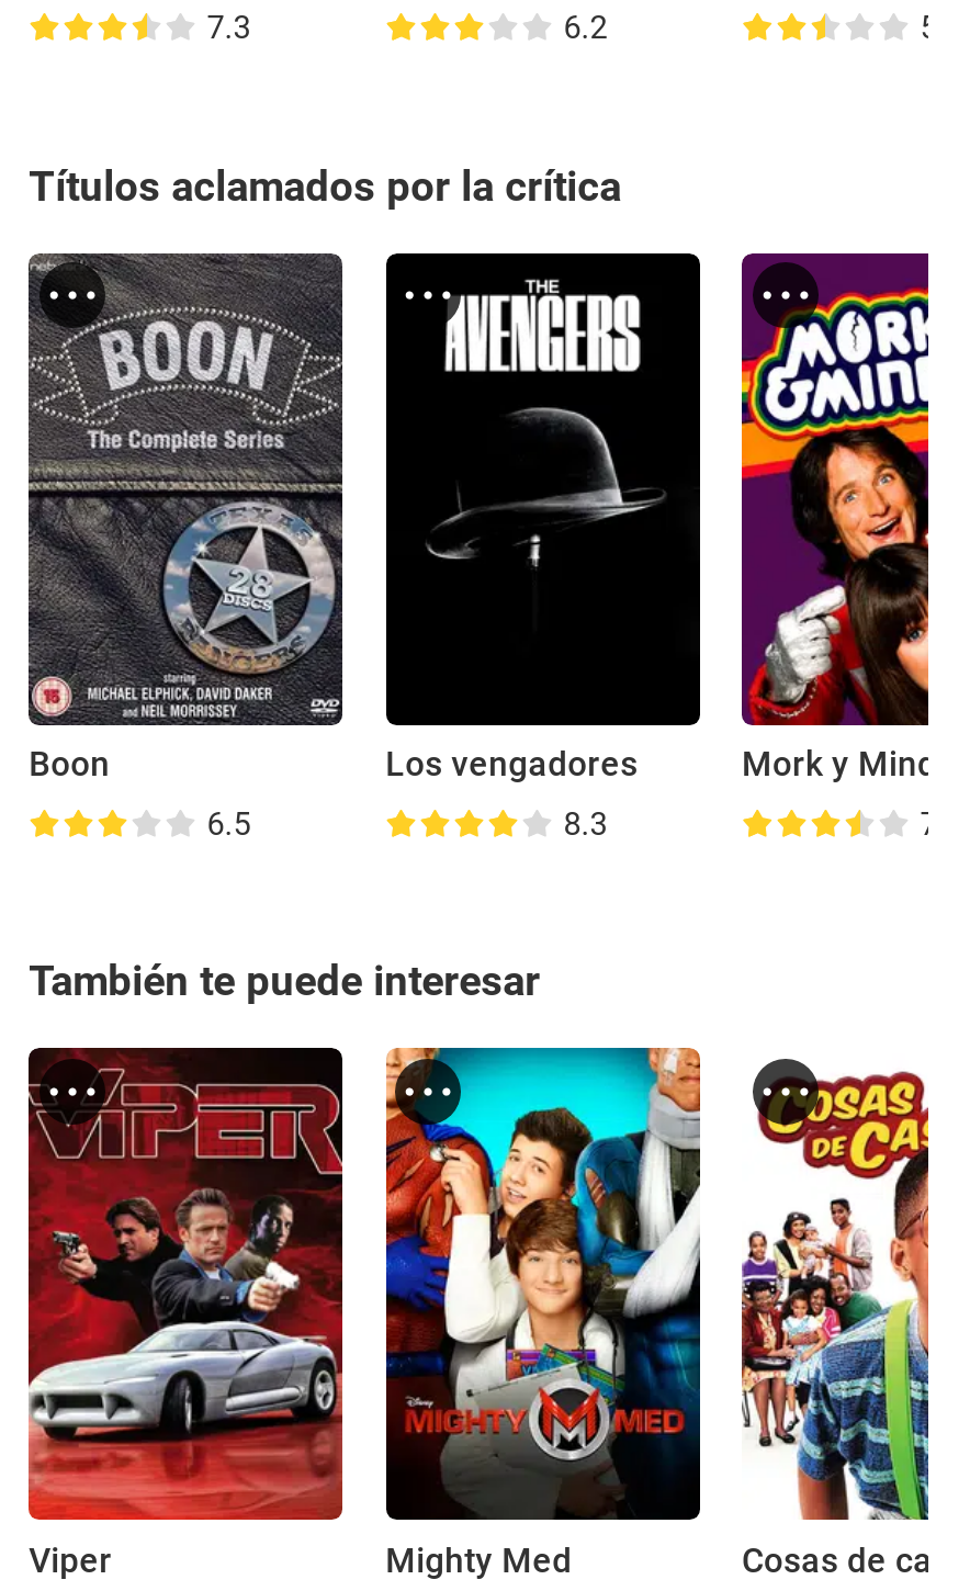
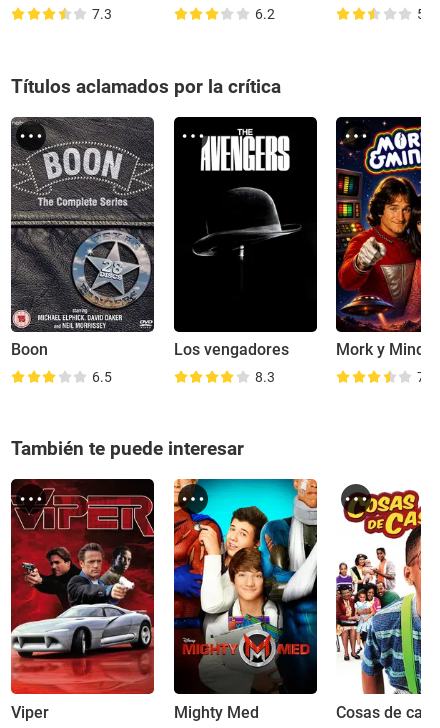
[740,253,930,727] [image] -> [335,117,422,333] [image]

